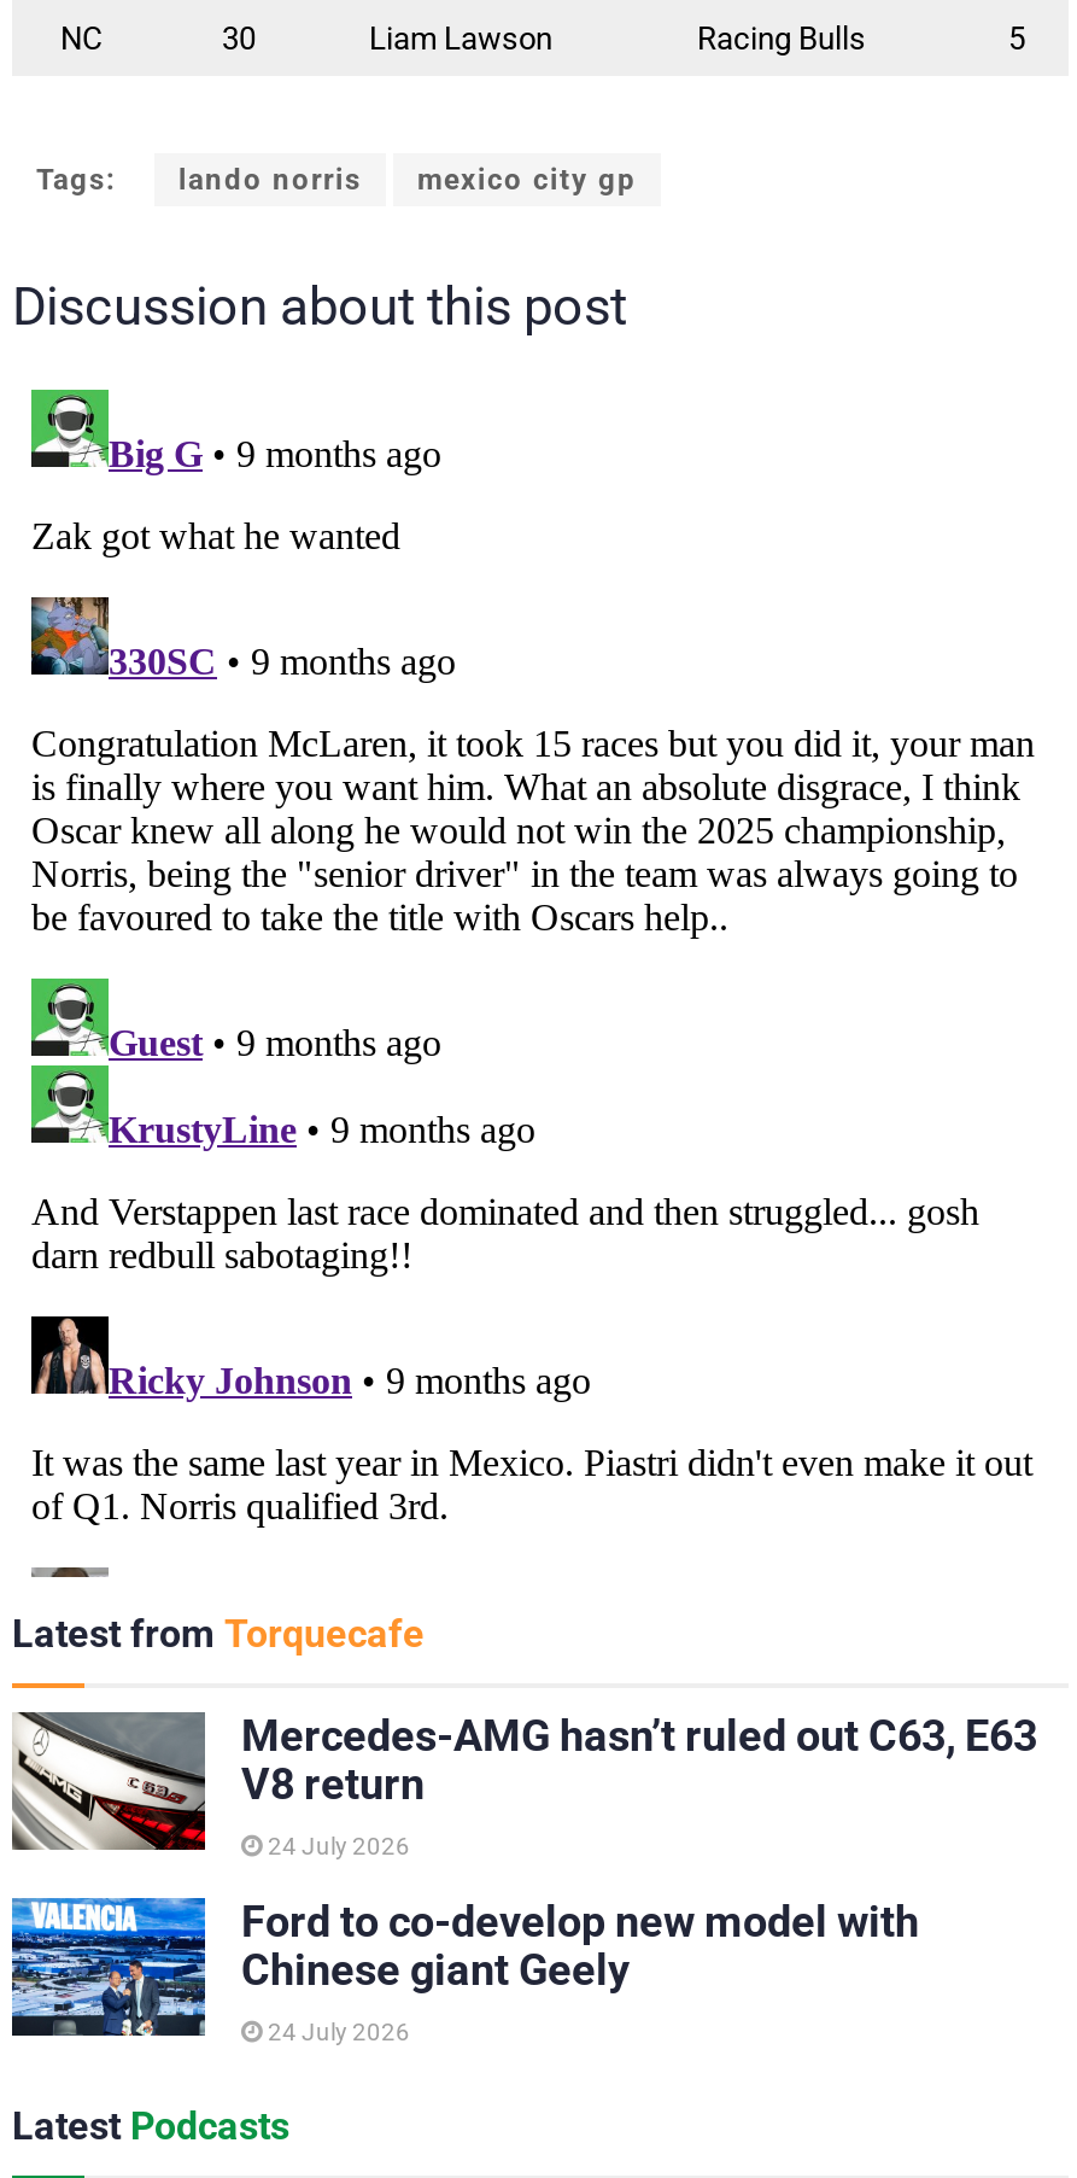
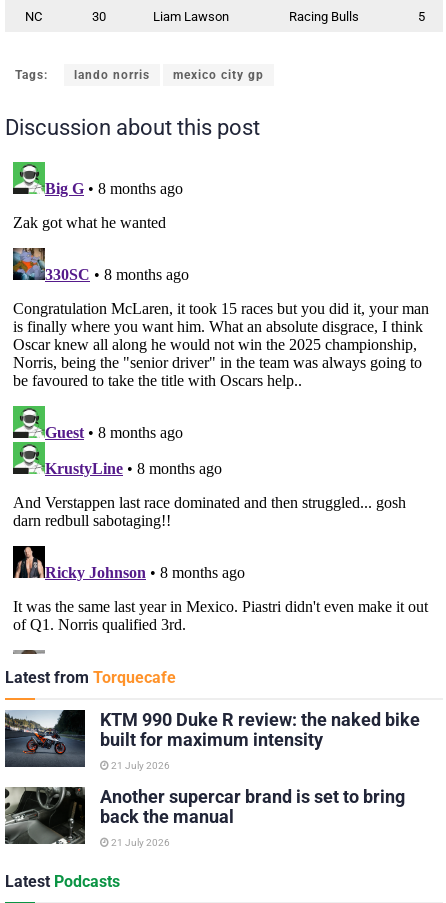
[10,1709,1037,1852] [image] | Mercedes-AMG hasn’t ruled out C63, E63 | V8 return -> [4,709,420,768] [image] | KTM 990 Duke R review: the naked bike | built for maximum intensity
[263,1832,410,1859] 24 July 2026 -> [109,760,170,771] 21 July 2026
[10,1895,919,2038] [image] | Ford to co-develop new model with | Chinese giant Geely -> [4,786,405,845] [image] | Another supercar brand is set to bring | back the manual
[263,2018,410,2045] 24 July 2026 -> [109,837,170,848] 21 July 2026

